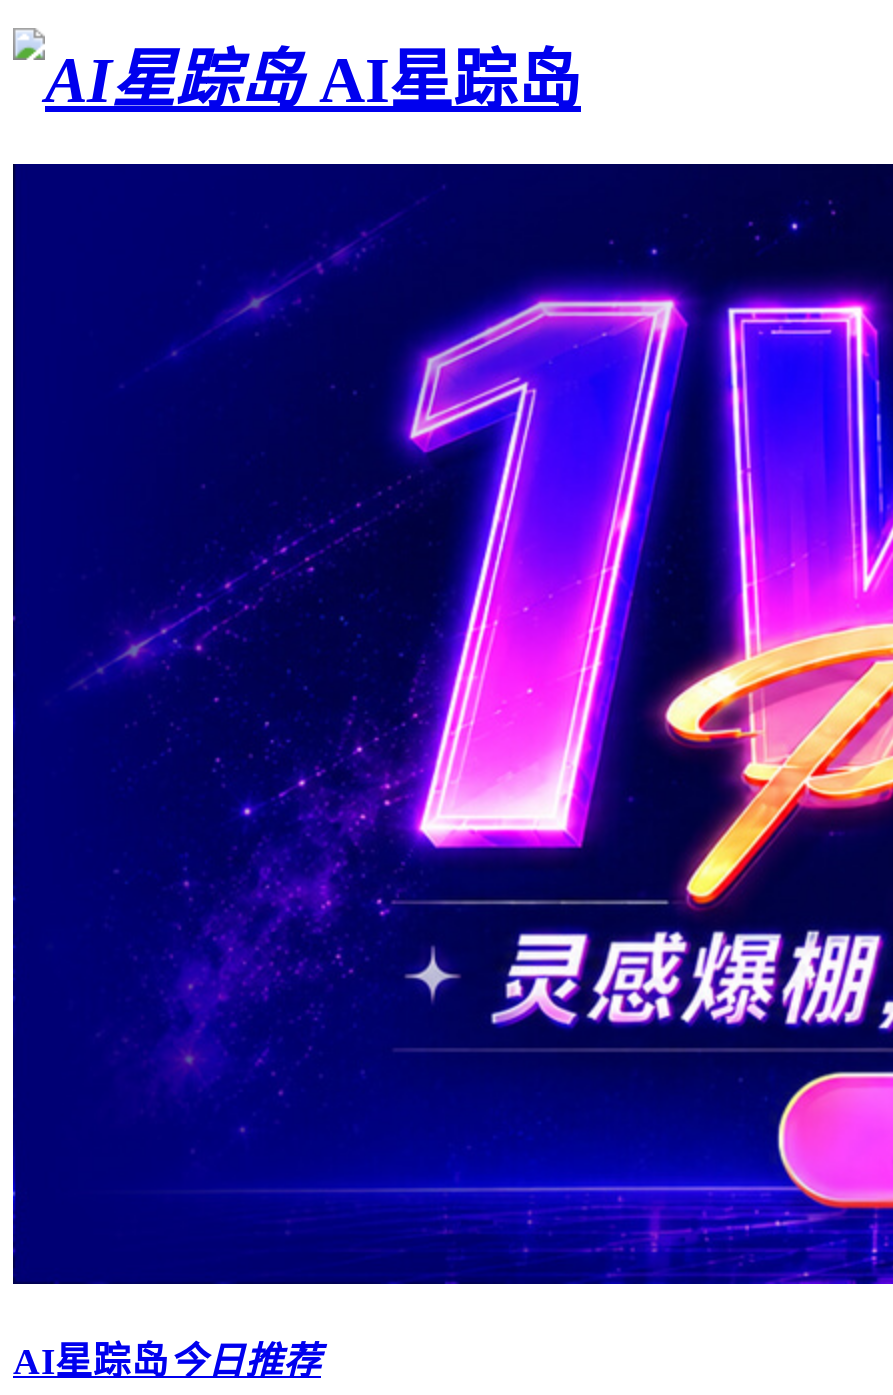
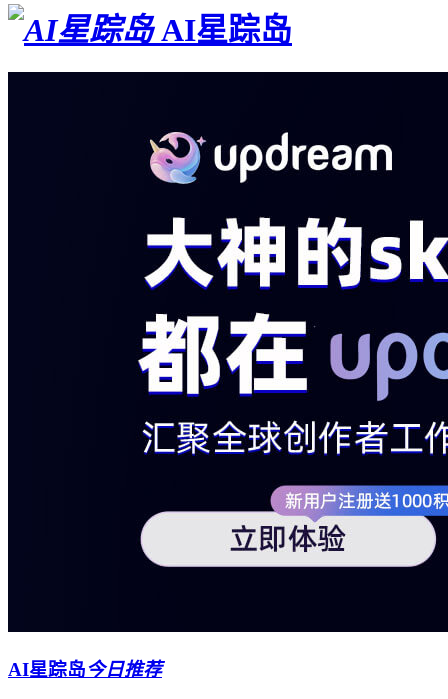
[11,164,887,1286] [image] -> [7,72,445,633] [image]

